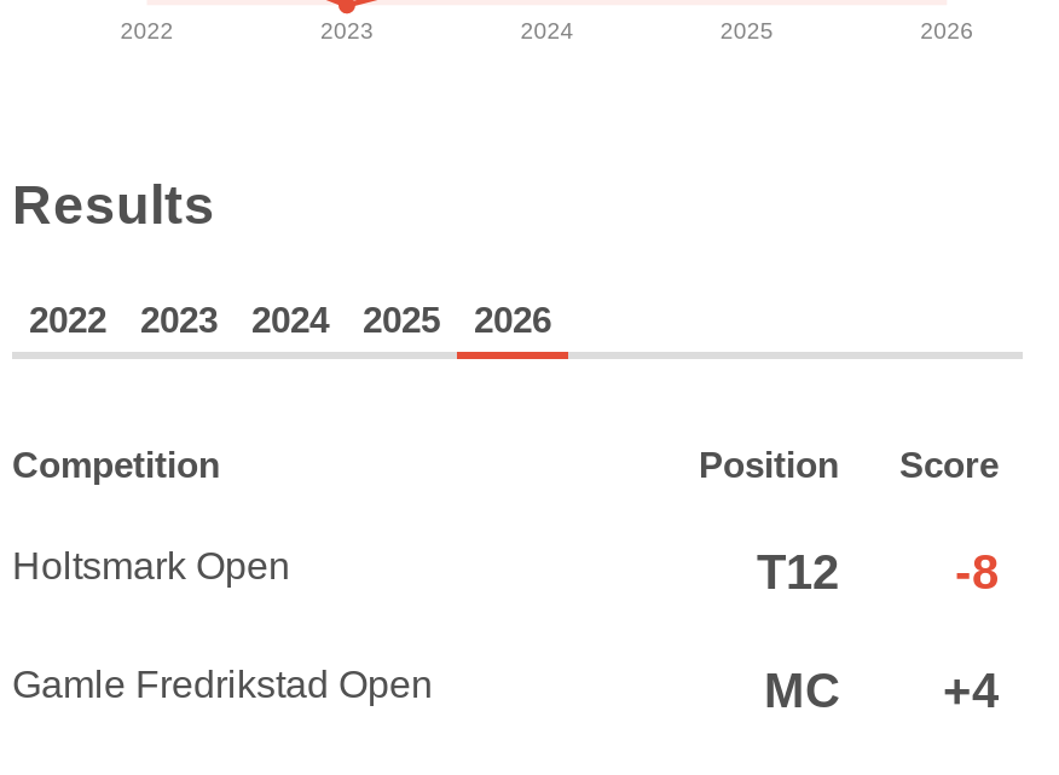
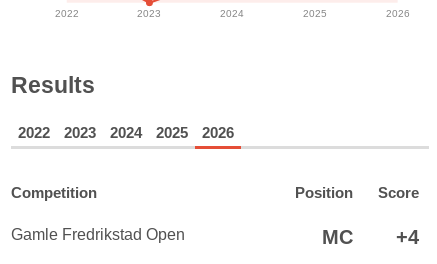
[12,544,999,597] Holtsmark Open | T12 | -8 -> none

